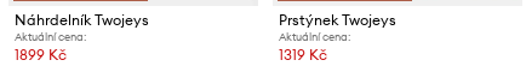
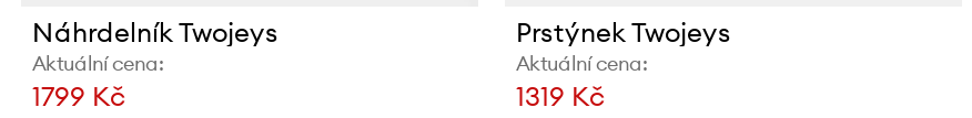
[15,45,67,63] 1899 Kč -> [32,79,125,112] 1799 Kč

